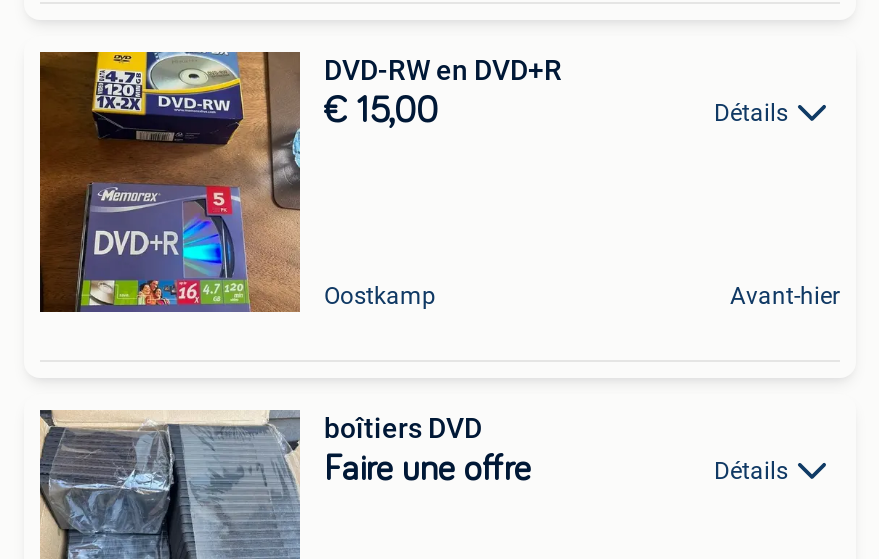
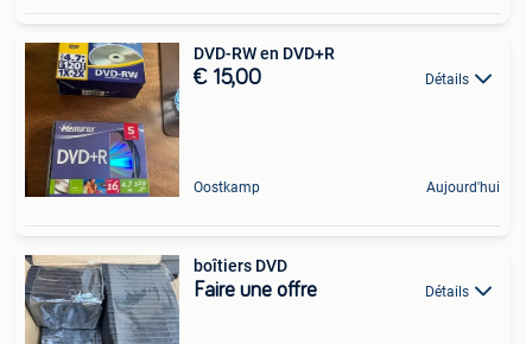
[730,281,840,309] Avant-hier -> [426,179,500,196] Aujourd'hui

